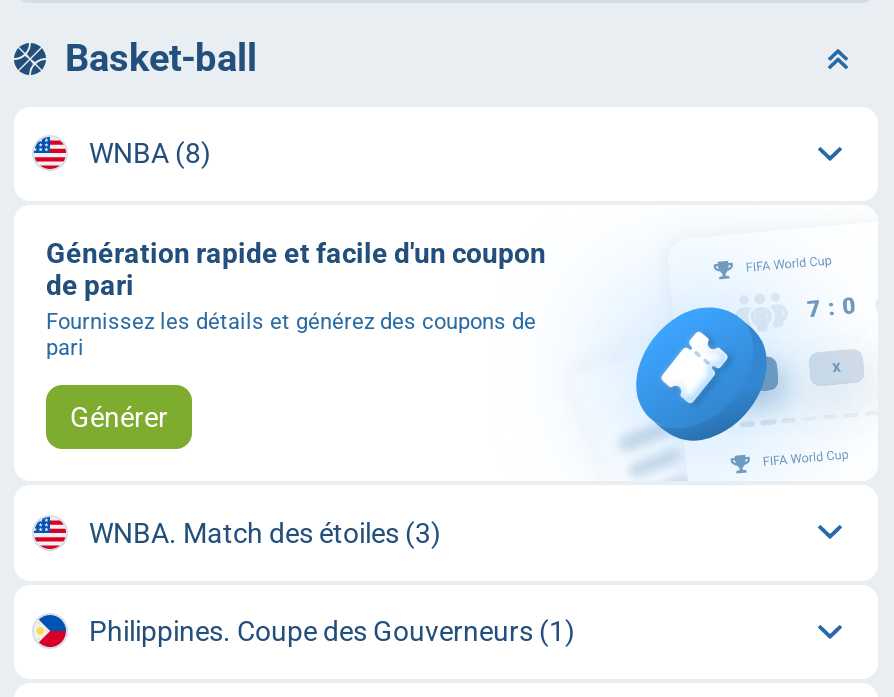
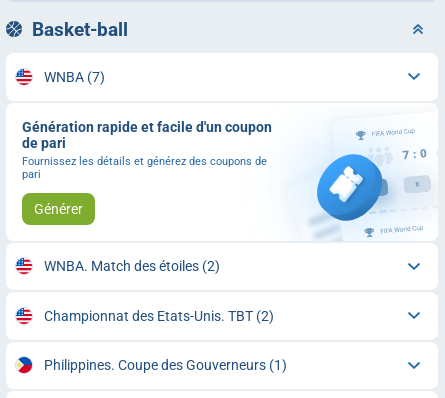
[89,138,211,170] WNBA (8) -> [43,69,104,85] WNBA (7)
[89,516,441,548] WNBA. Match des étoiles (3) -> [43,258,273,324] WNBA. Match des étoiles (2) | Championnat des Etats-Unis. TBT (2)

